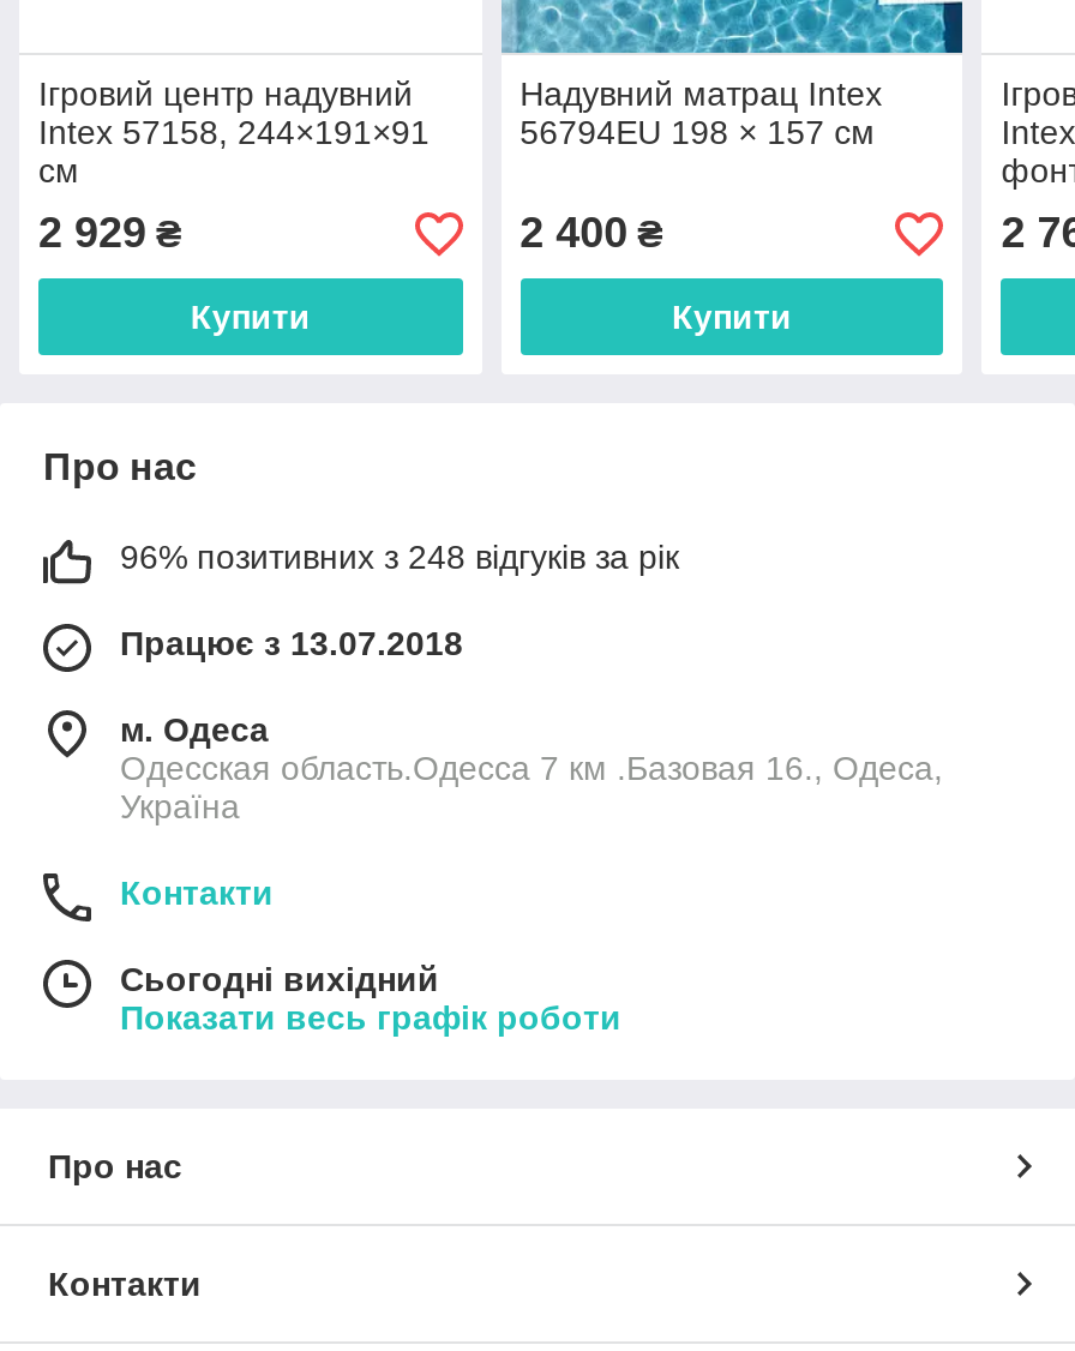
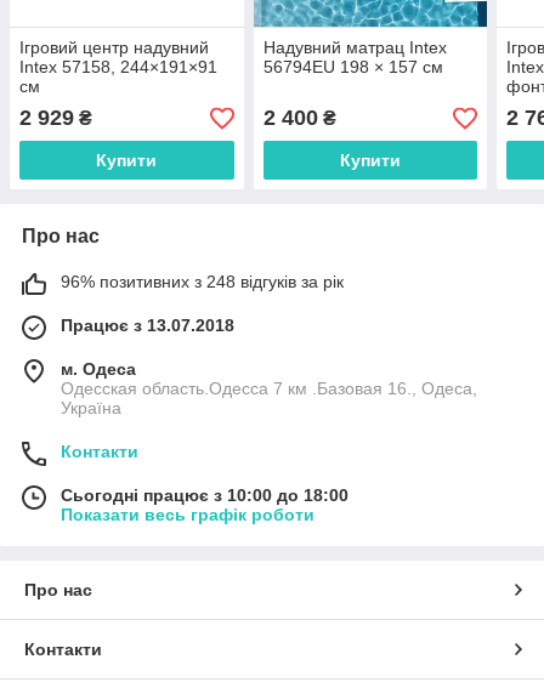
[120,960,439,998] Сьогодні вихідний -> [61,485,348,505] Сьогодні працює з 10:00 до 18:00

